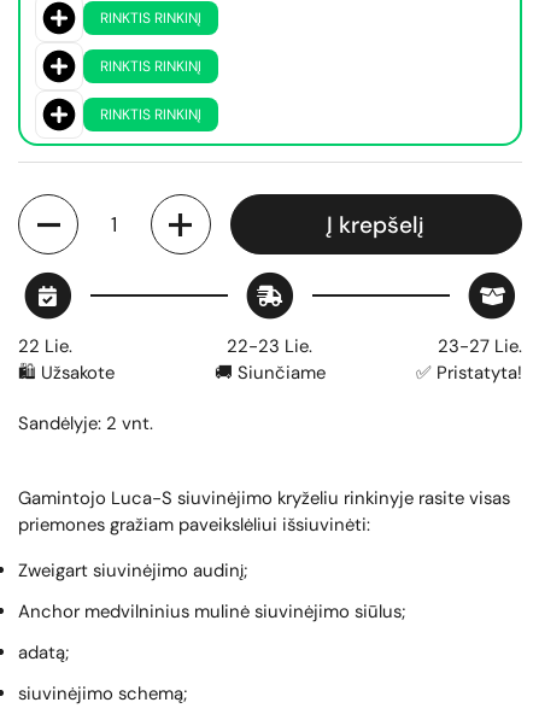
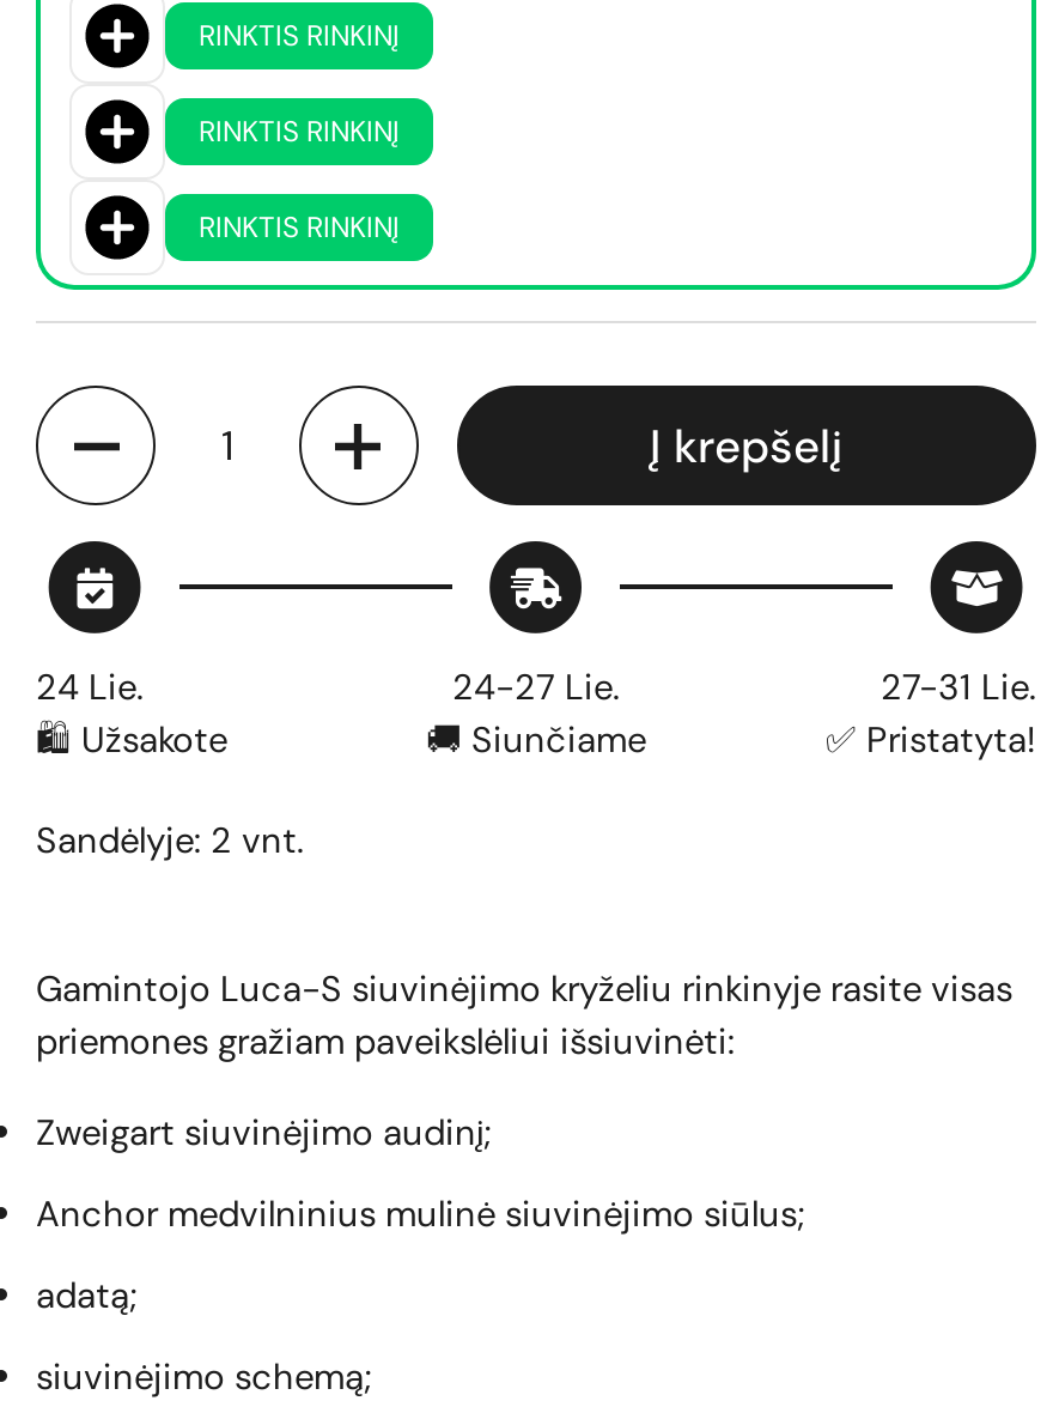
[18,334,72,358] 22 Lie. -> [36,663,144,711] 24 Lie.
[227,334,313,358] 22-23 Lie. -> [452,663,620,711] 24-27 Lie.
[438,334,522,358] 23-27 Lie. -> [881,663,1036,711] 27-31 Lie.

